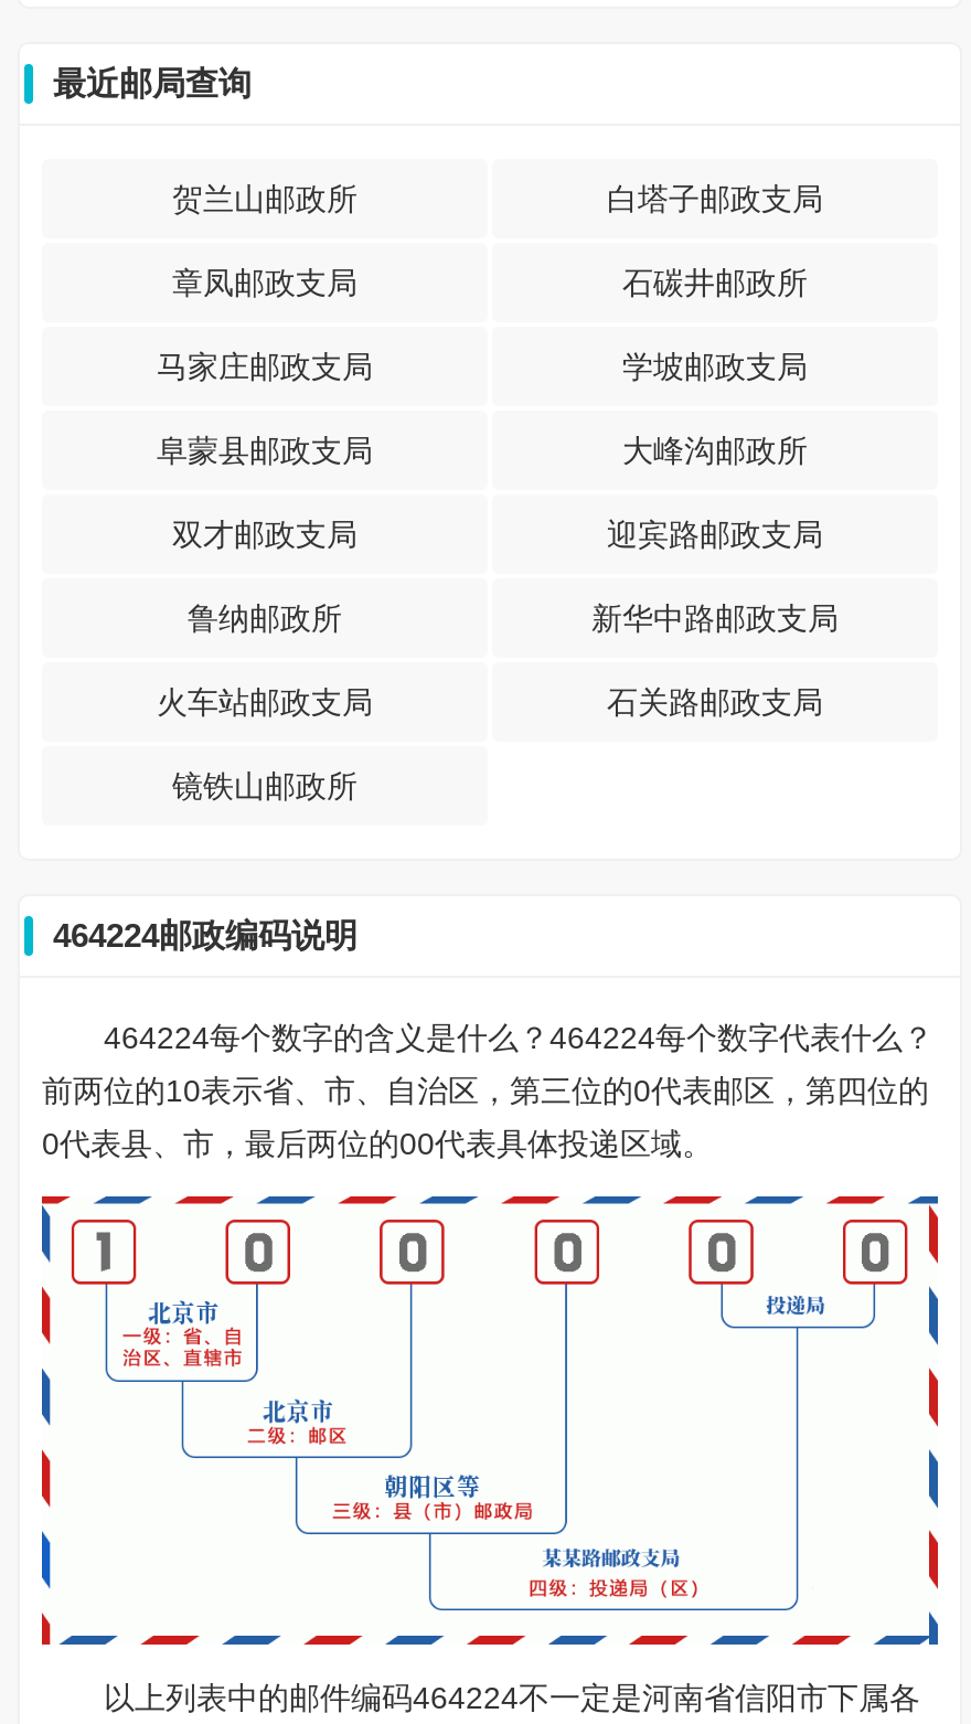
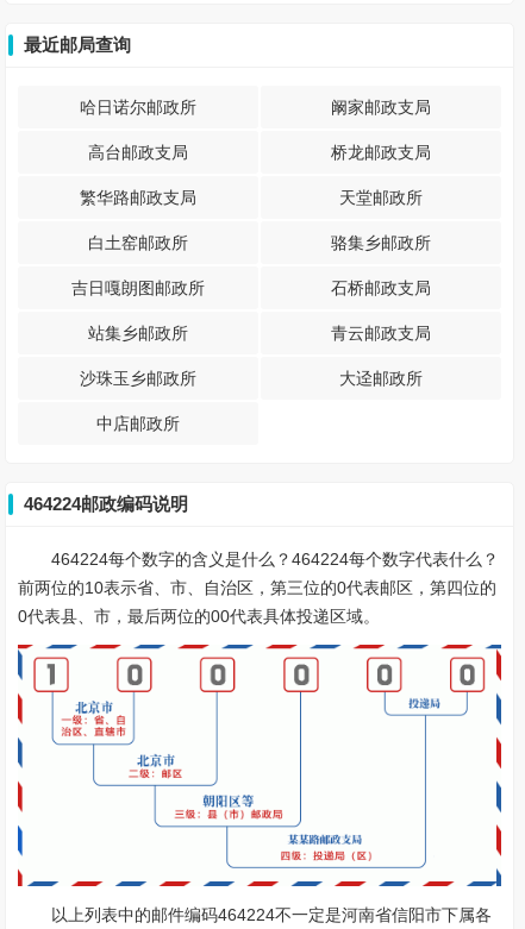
[172,181,823,216] 贺兰山邮政所 | 白塔子邮政支局 -> [80,98,431,117] 哈日诺尔邮政所 | 阚家邮政支局
[172,265,808,300] 章凤邮政支局 | 石碳井邮政所 -> [88,143,431,162] 高台邮政支局 | 桥龙邮政支局
[157,349,808,384] 马家庄邮政支局 | 学坡邮政支局 -> [80,188,423,207] 繁华路邮政支局 | 天堂邮政所
[157,433,808,468] 阜蒙县邮政支局 | 大峰沟邮政所 -> [88,233,431,252] 白土窑邮政所 | 骆集乡邮政所
[172,517,823,552] 双才邮政支局 | 迎宾路邮政支局 -> [71,278,431,297] 吉日嘎朗图邮政所 | 石桥邮政支局
[188,600,839,636] 鲁纳邮政所 | 新华中路邮政支局 -> [88,324,431,343] 站集乡邮政所 | 青云邮政支局
[157,684,823,720] 火车站邮政支局 | 石关路邮政支局 -> [80,369,423,388] 沙珠玉乡邮政所 | 大迳邮政所
[172,768,358,804] 镜铁山邮政所 -> [96,414,180,433] 中店邮政所

